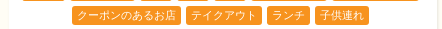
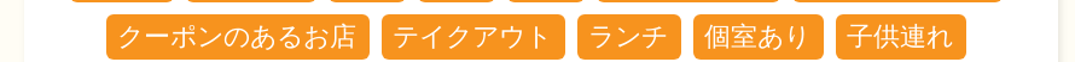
none -> [704,22,810,51] 個室あり

